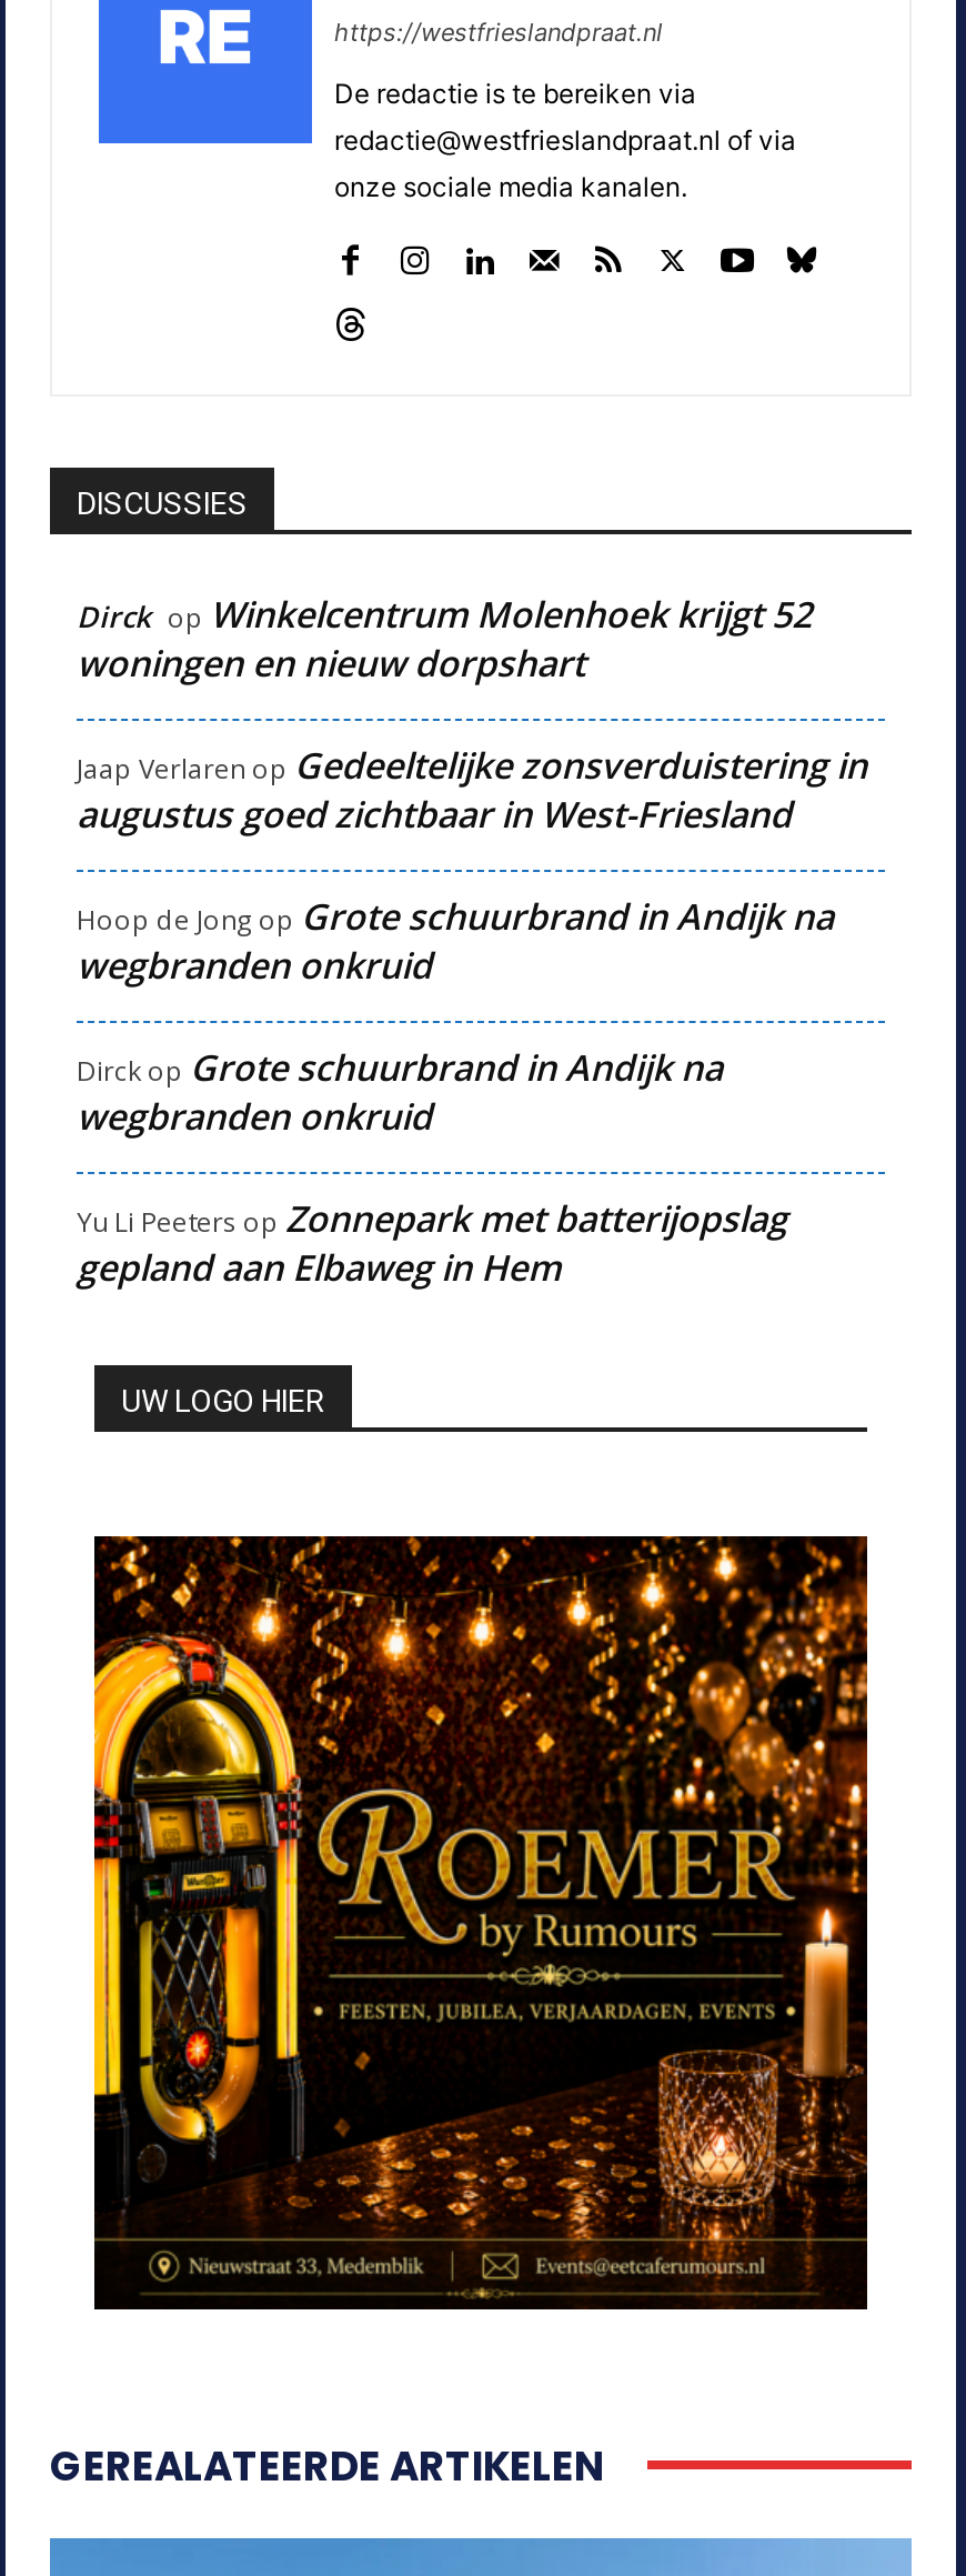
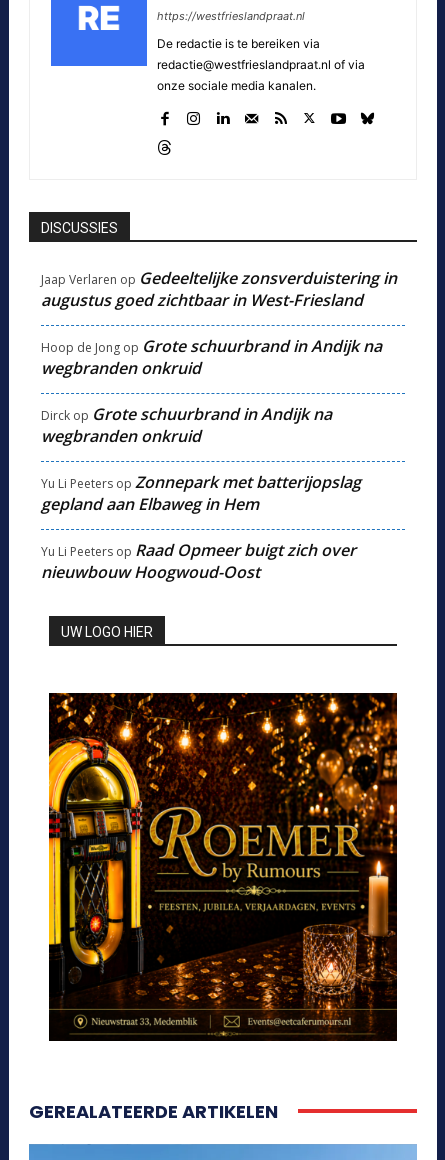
[77,590,812,688] Dirck op Winkelcentrum Molenhoek krijgt 52 | woningen en nieuw dorpshart -> none
moved [77,741,867,1292] -> [41,267,397,515]: Jaap Verlaren op Gedeeltelijke zonsverduistering in | augustus goed zichtbaar in West-Friesland | Hoop de Jong op Grote schuurbrand in Andijk na | wegbranden onkruid | Dirckop Grote schuurbrand in Andijk na | wegbranden onkruid | Yu Li Peeters op Zonnepark met batterijopslag | gepland aan Elbaweg in Hem
none -> [41,539,356,583] Yu Li Peeters op Raad Opmeer buigt zich over | nieuwbouw Hoogwoud-Oost

